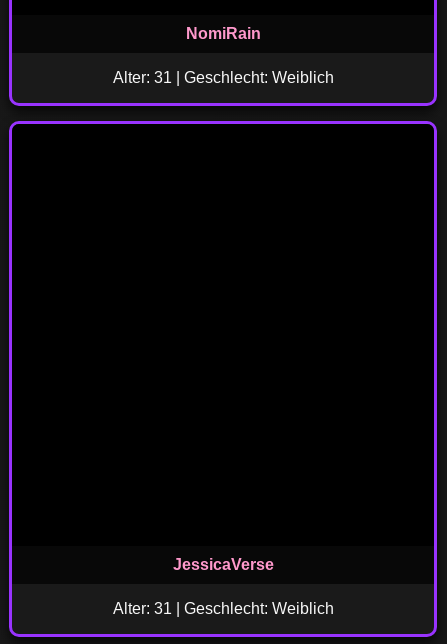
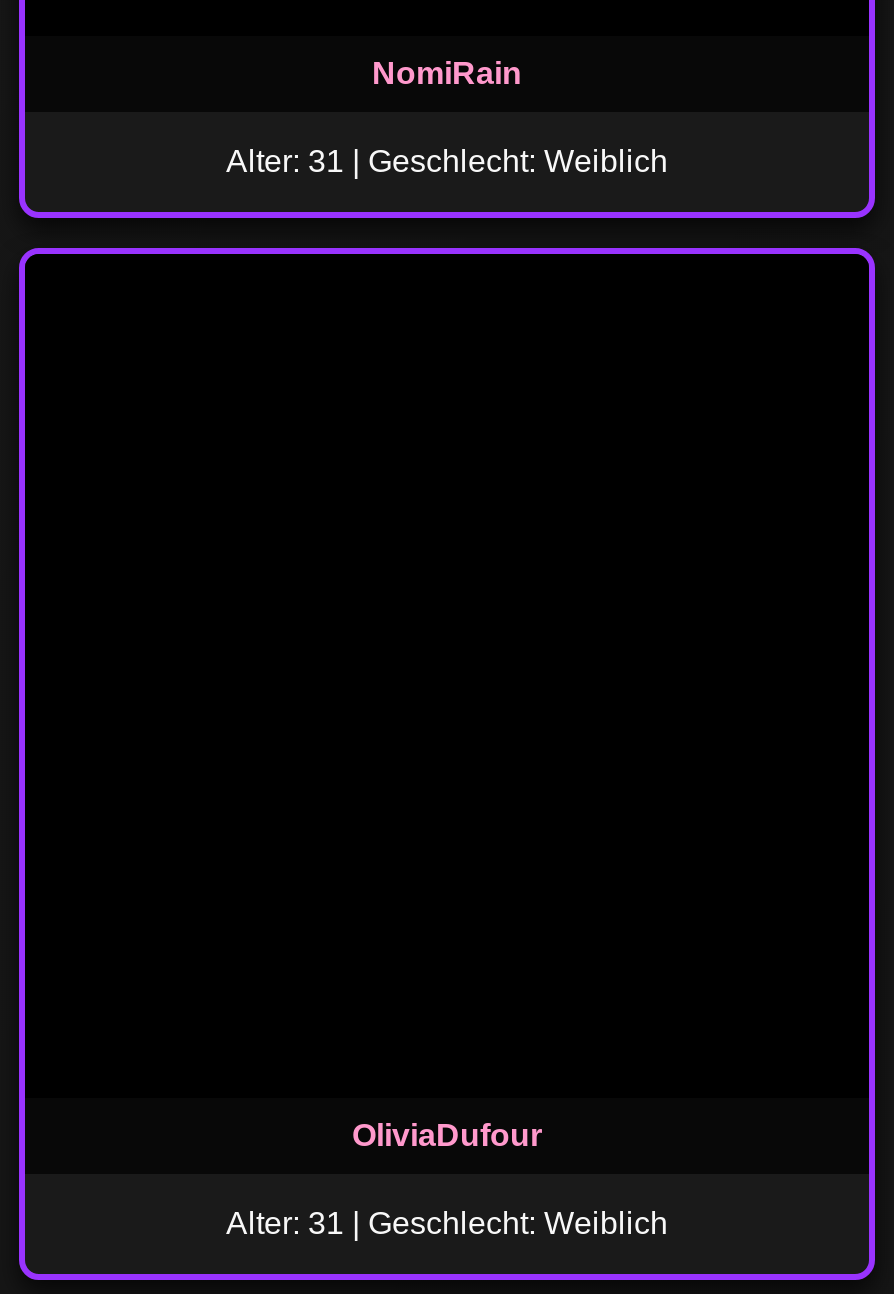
[172,556,273,573] JessicaVerse -> [352,1118,542,1152] OliviaDufour

